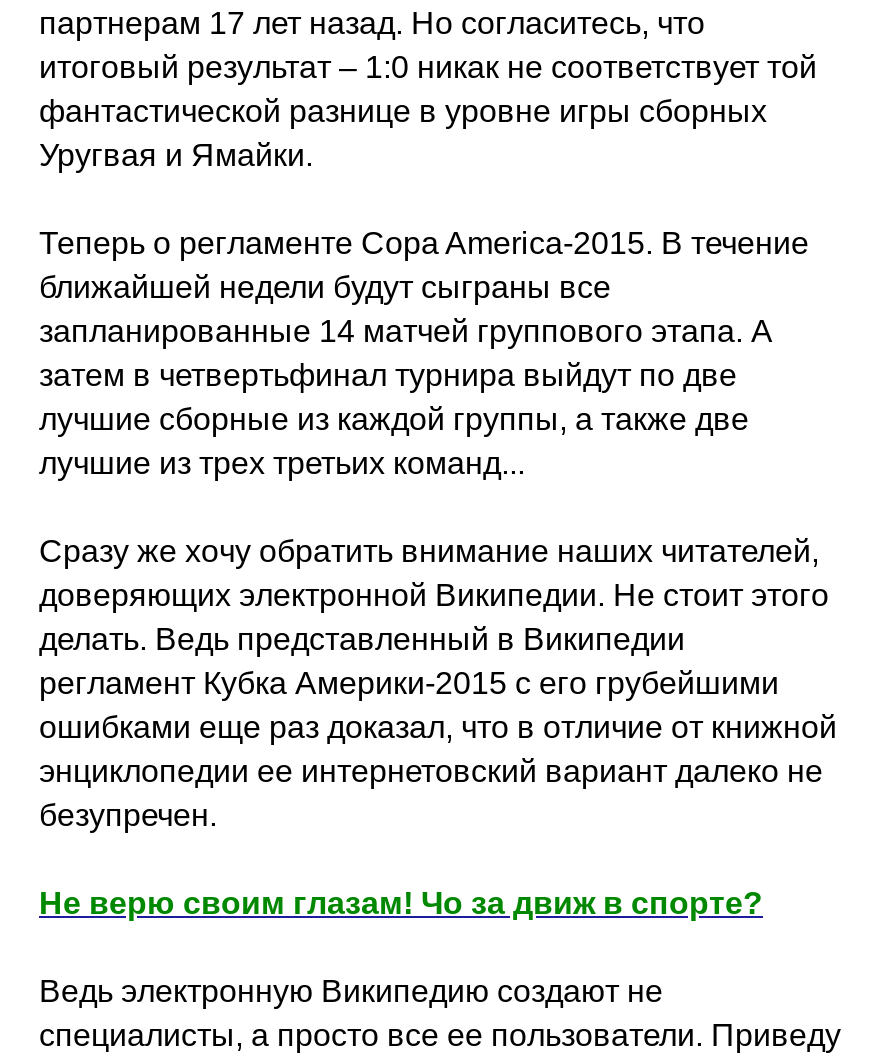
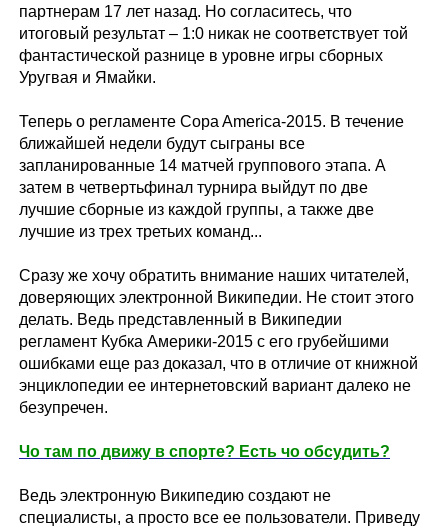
[39,886,763,920] Не верю своим глазам! Чо за движ в спорте? -> [19,443,390,460] Чо там по движу в спорте? Есть чо обсудить?

